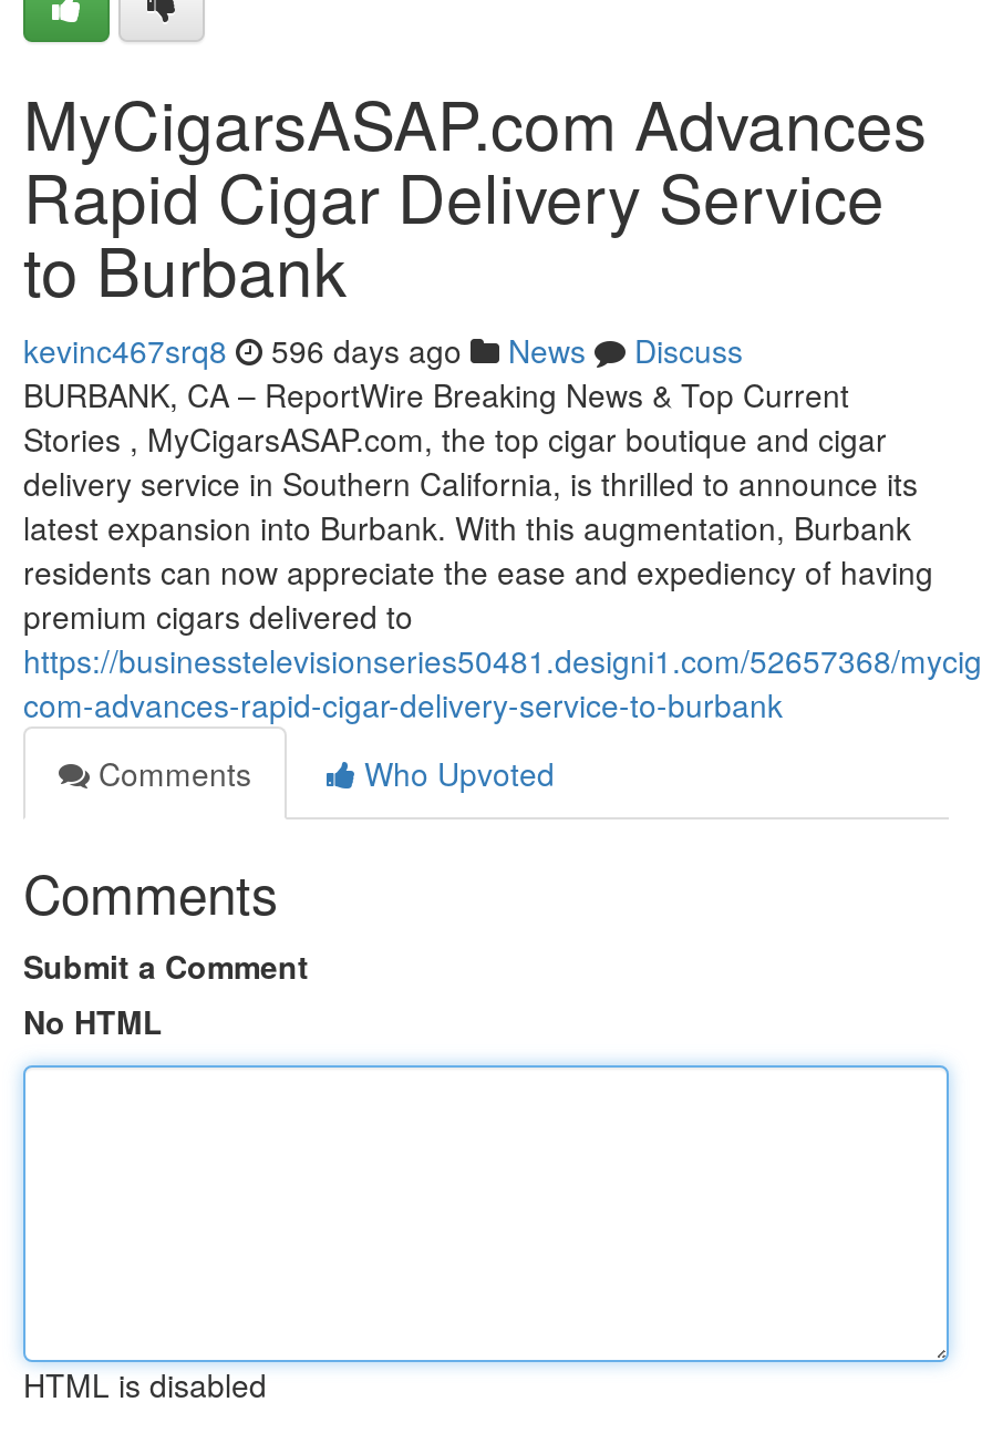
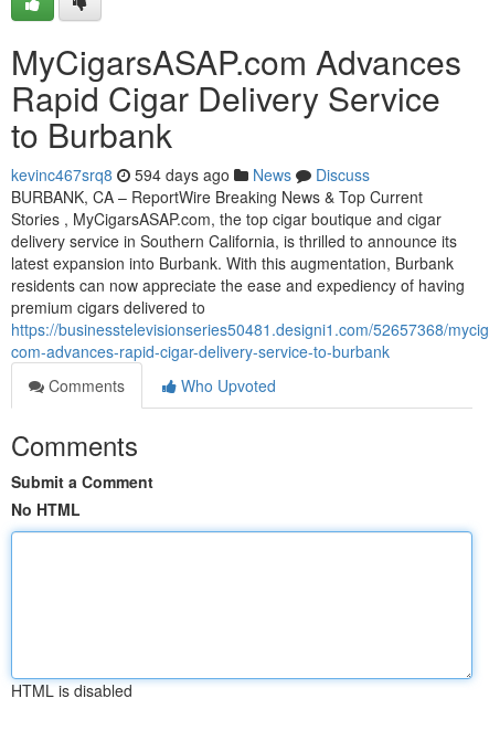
[23,328,743,372] kevinc467srq8 596 days ago News Discuss -> [11,163,370,186] kevinc467srq8 594 days ago News Discuss

